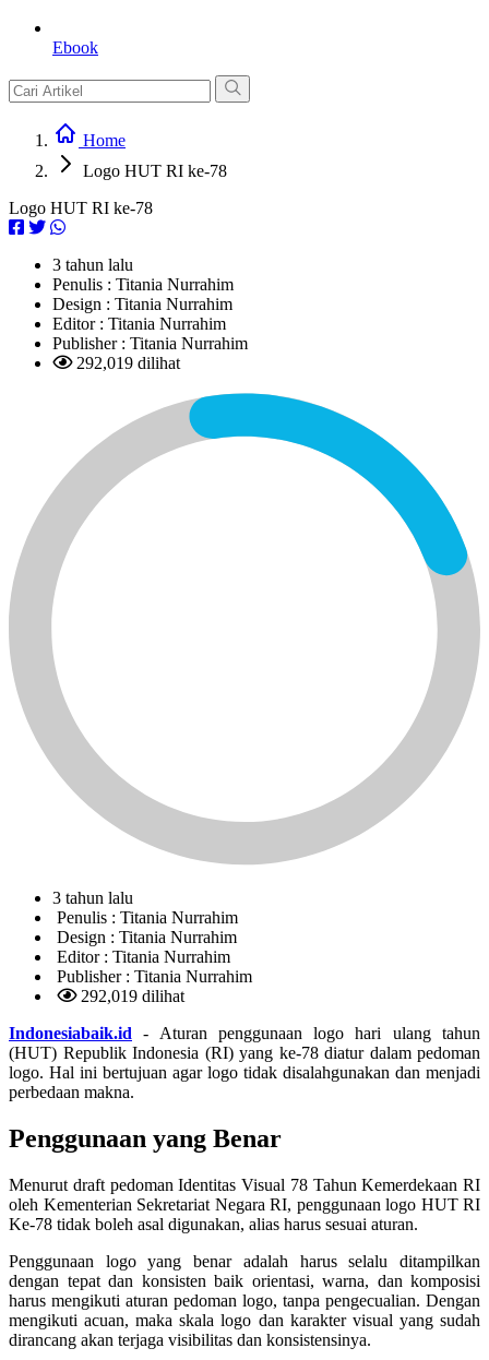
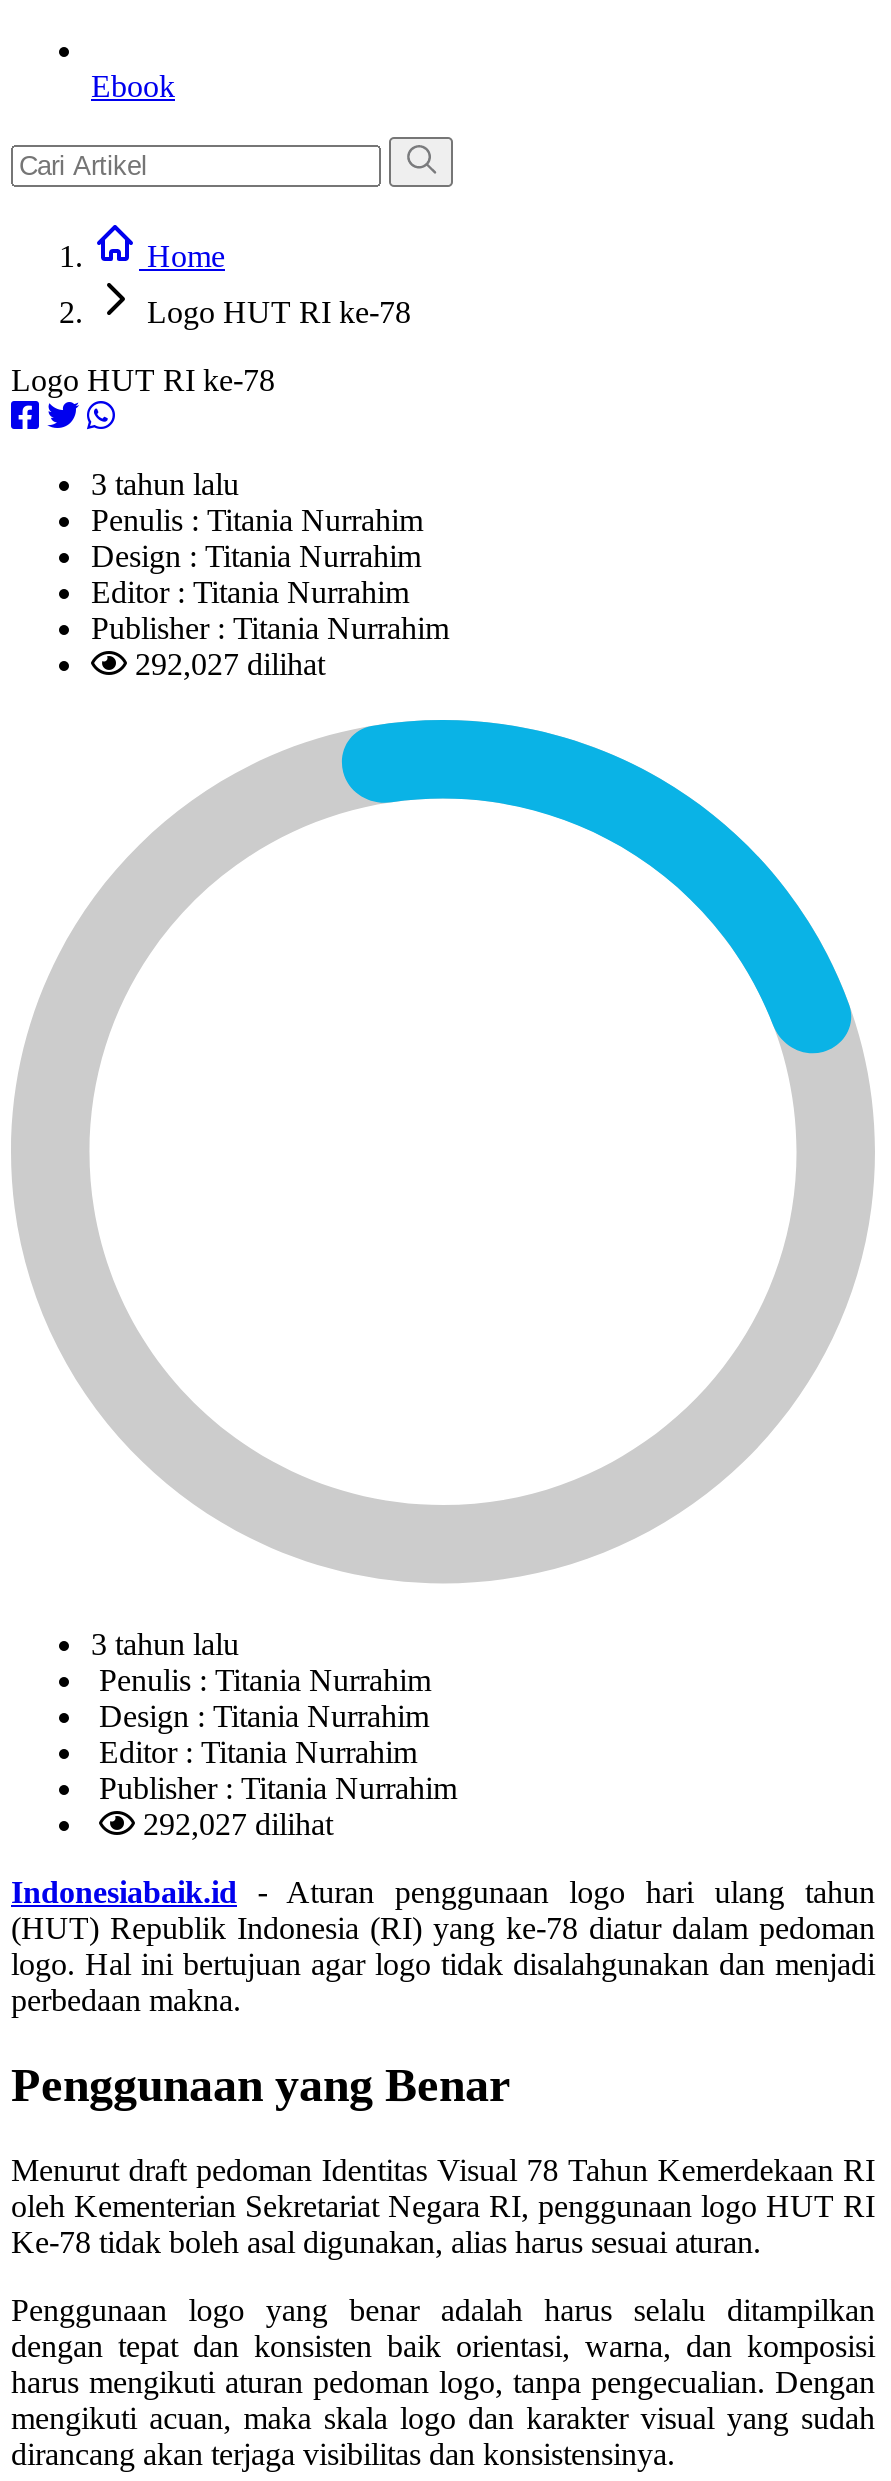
[72,354,180,372] 292,019 dilihat -> [127,647,325,681] 292,027 dilihat
[76,987,184,1006] 292,019 dilihat -> [135,1808,333,1842] 292,027 dilihat

